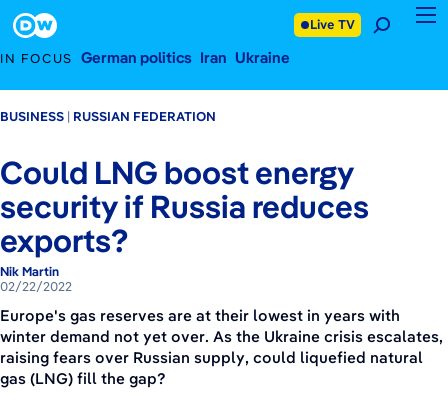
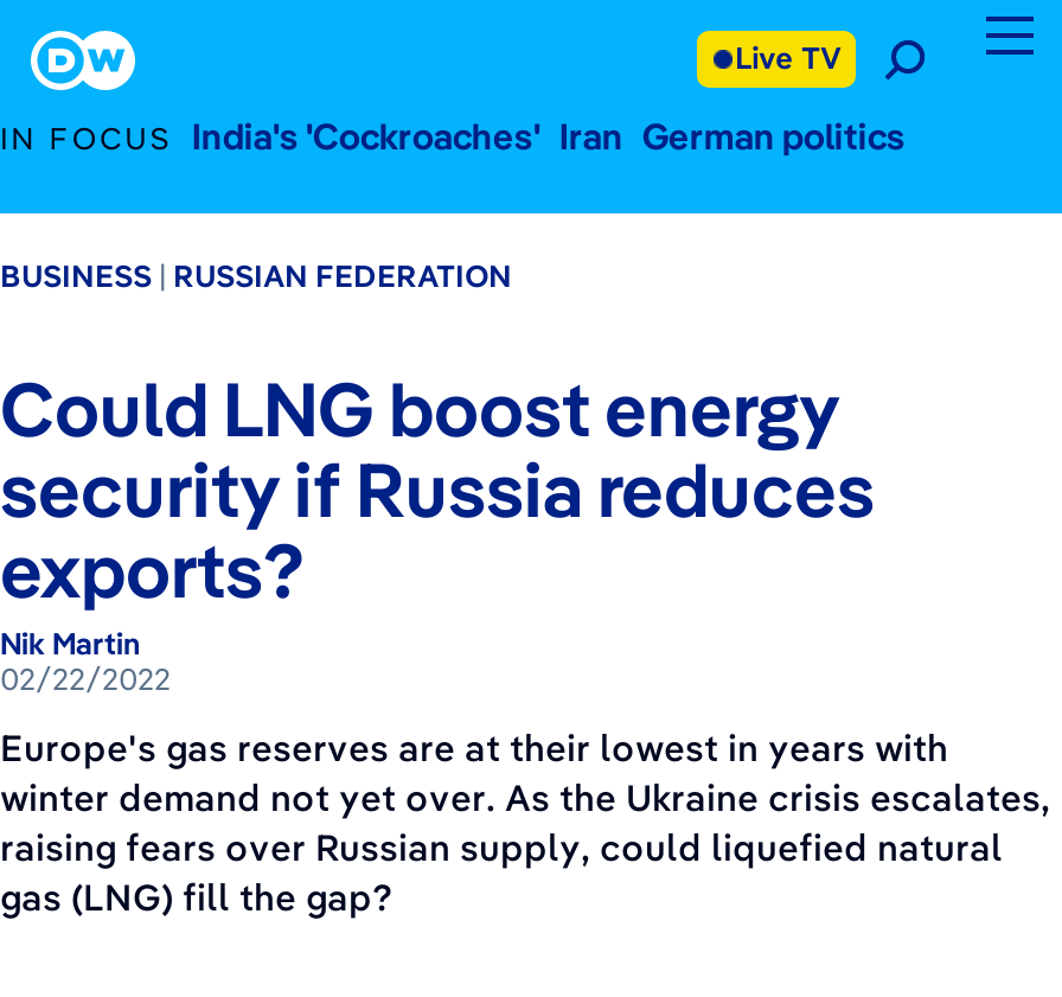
[0,48,290,67] IN FOCUS German politics Iran Ukraine -> [0,114,905,159] IN FOCUS India's 'Cockroaches' Iran German politics

